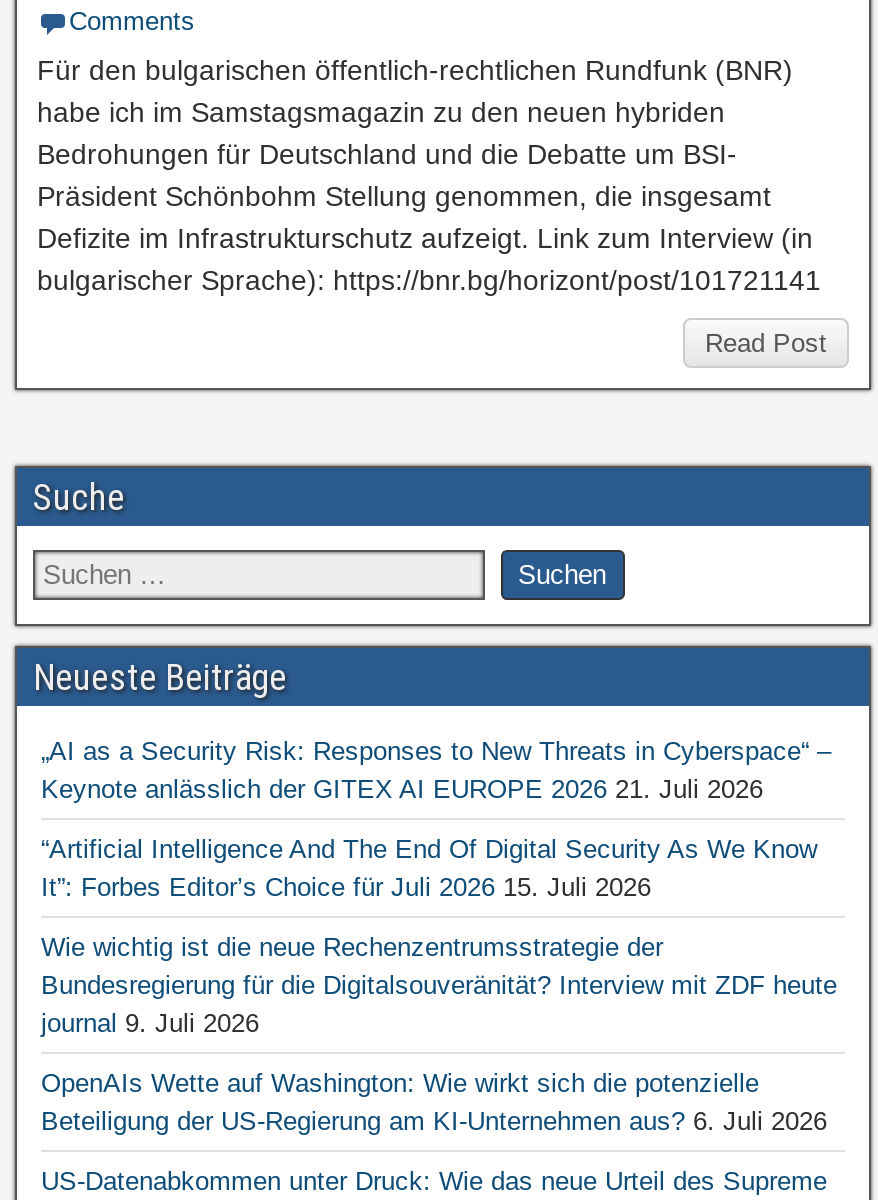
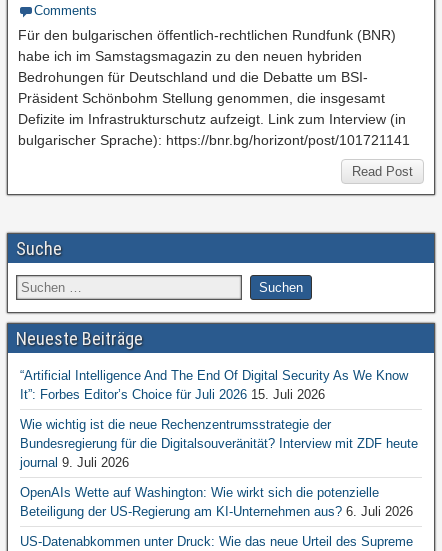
[41,736,831,804] „AI as a Security Risk: Responses to New Threats in Cyberspace“ – | Keynote anlässlich der GITEX AI EUROPE 2026 21. Juli 2026 -> none

